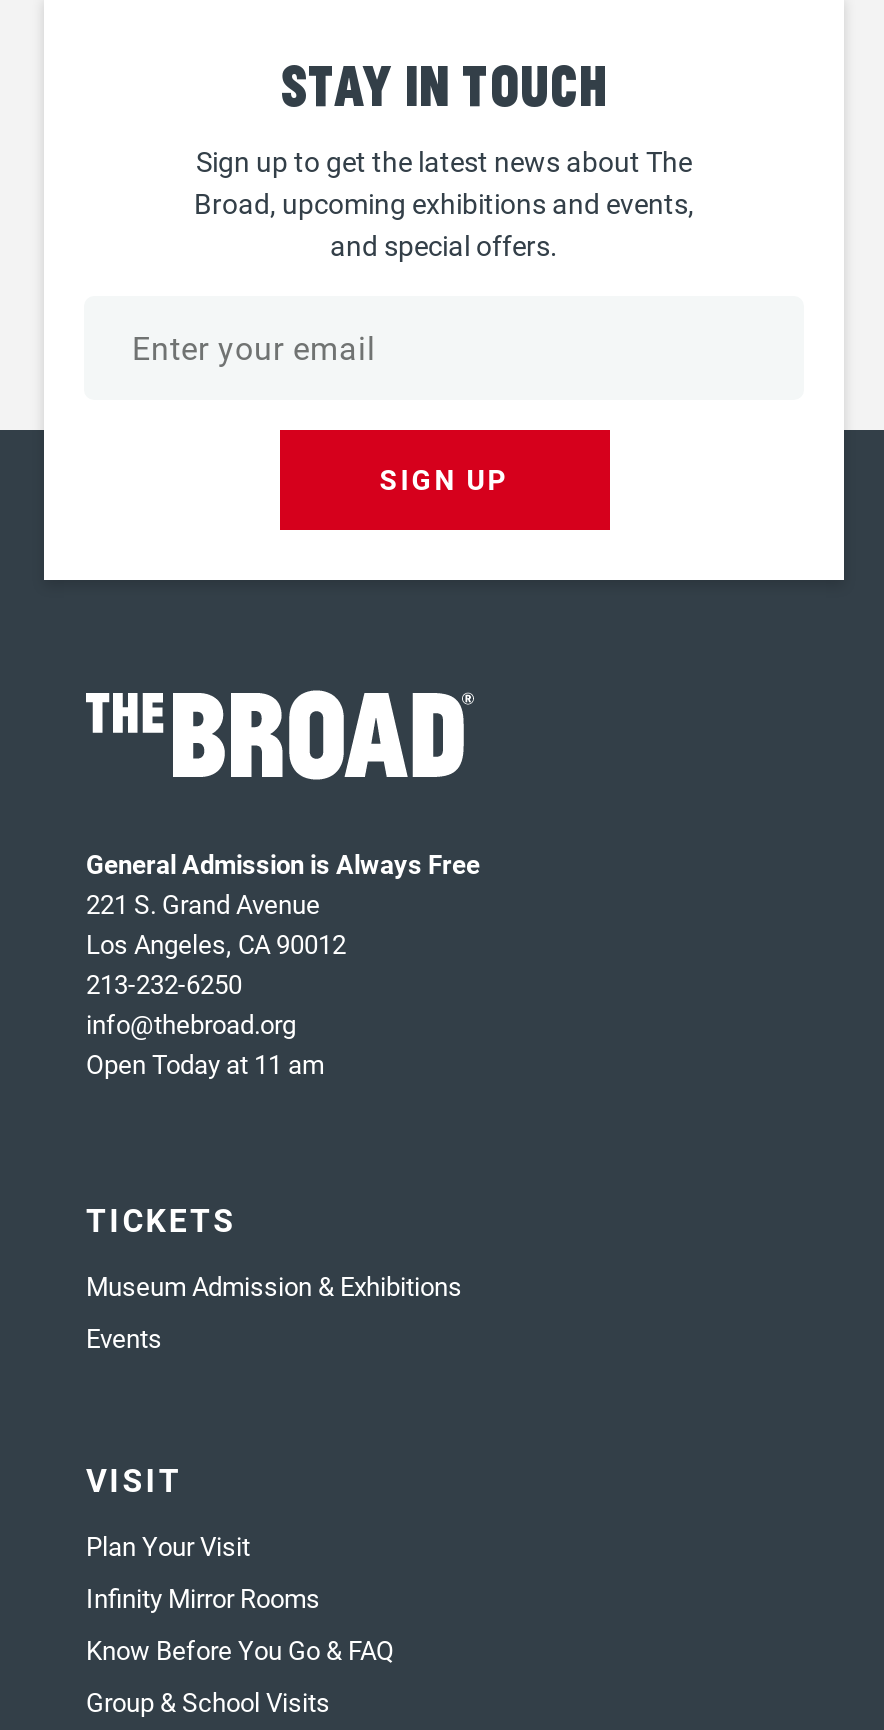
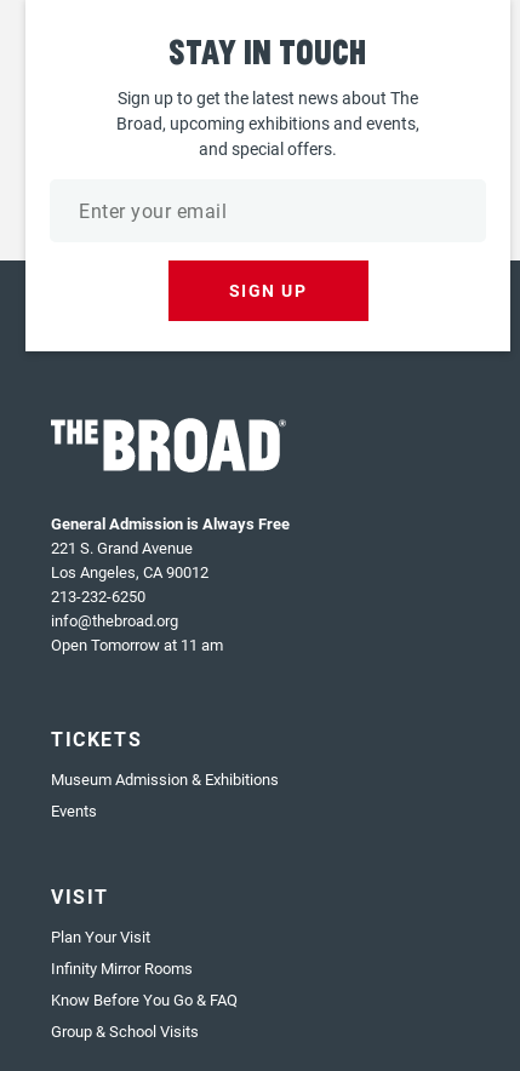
[86,1045,324,1081] Open Today at 11 am -> [51,633,223,655] Open Tomorrow at 11 am

